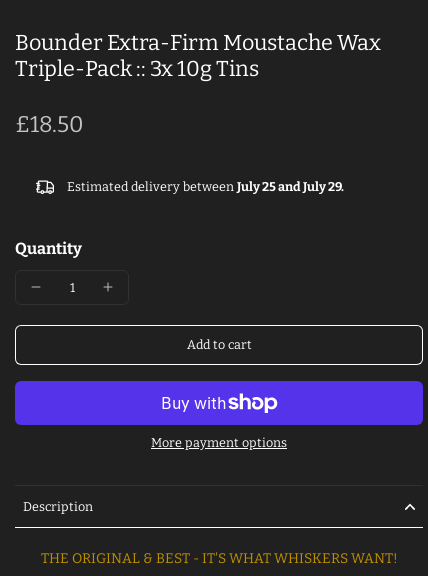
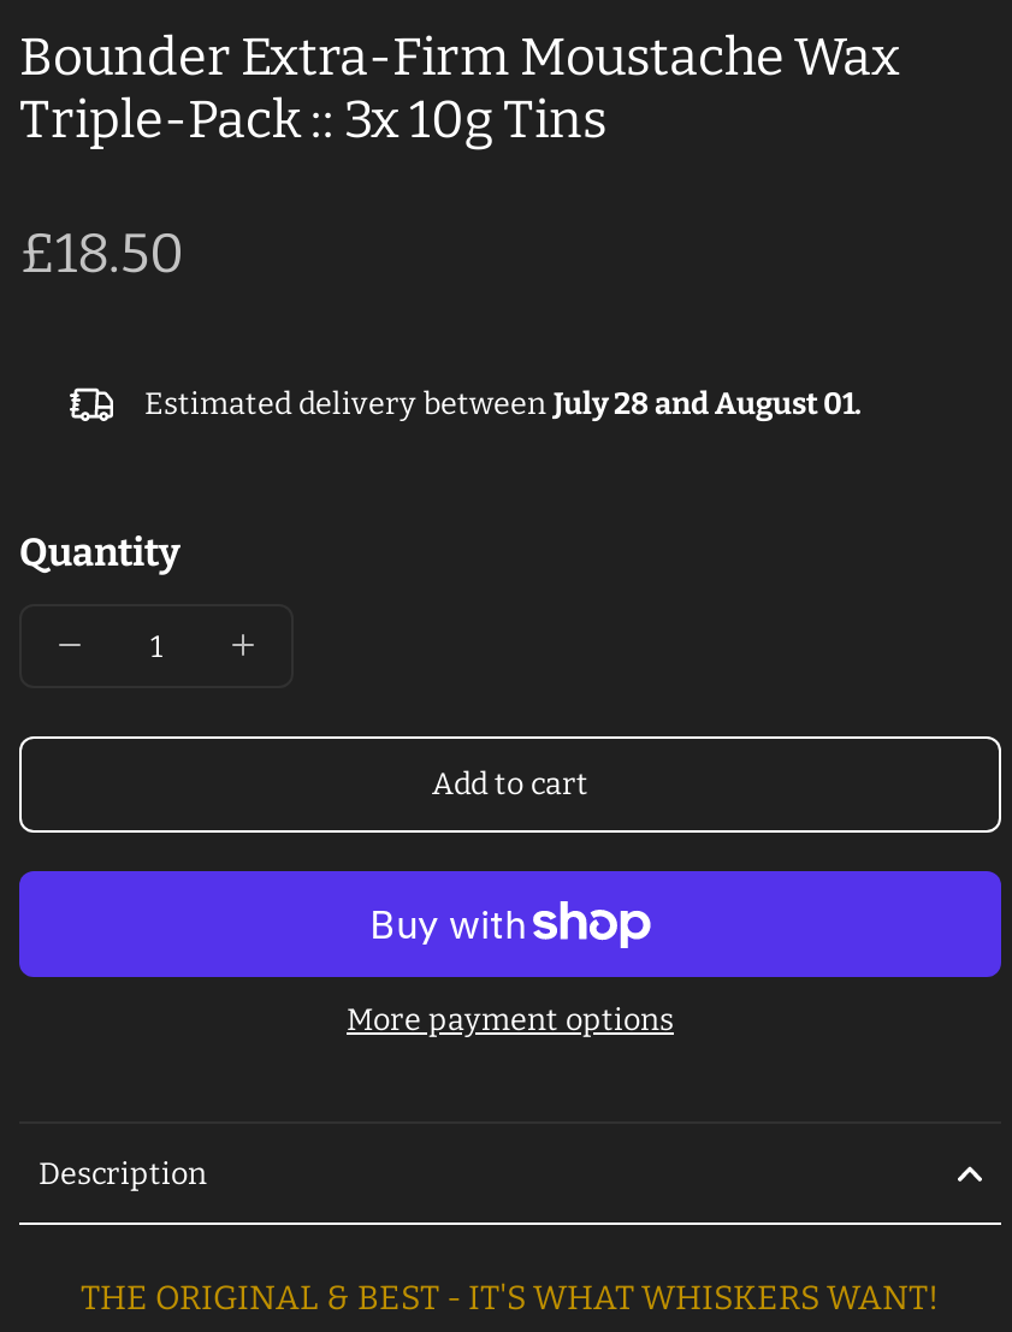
[67,179,344,194] Estimated delivery between July 25 and July 29. -> [144,385,862,421] Estimated delivery between July 28 and August 01.

